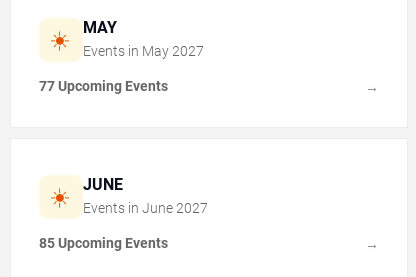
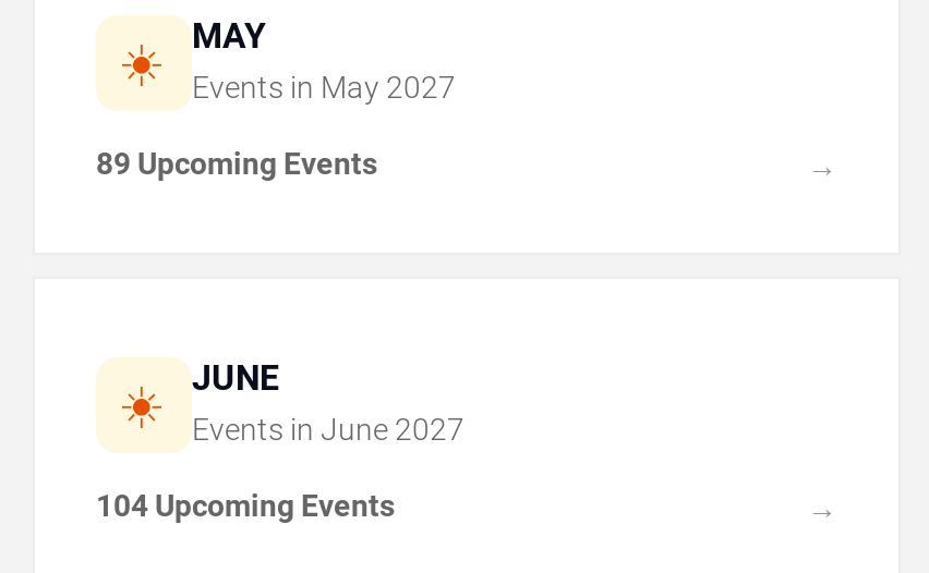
[39,78,168,94] 77 Upcoming Events -> [96,146,377,181] 89 Upcoming Events
[39,235,168,251] 85 Upcoming Events -> [96,488,395,523] 104 Upcoming Events

